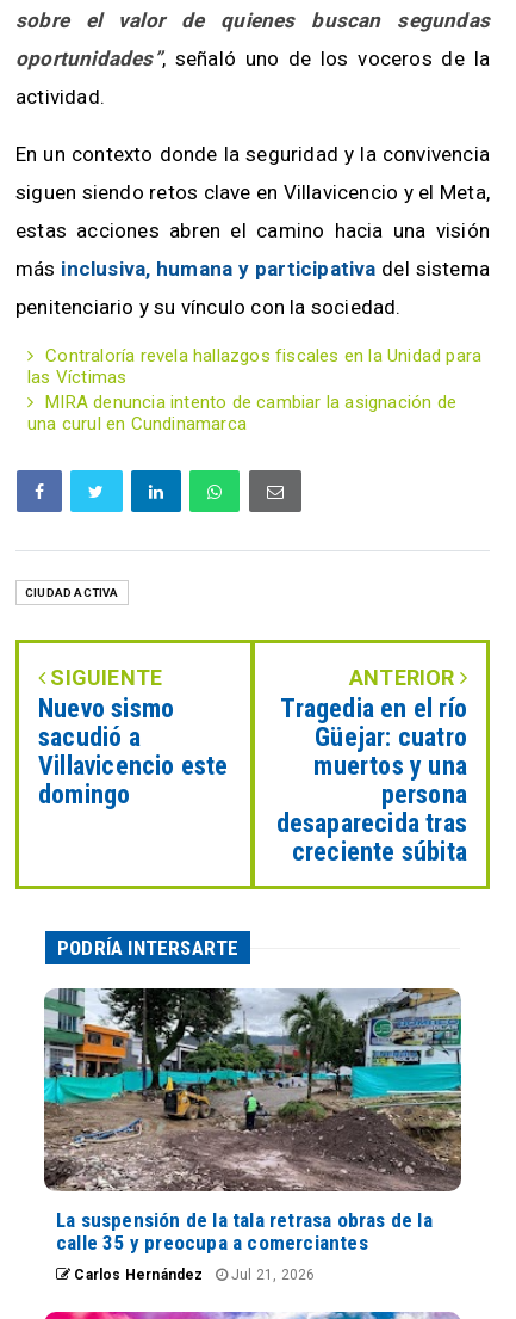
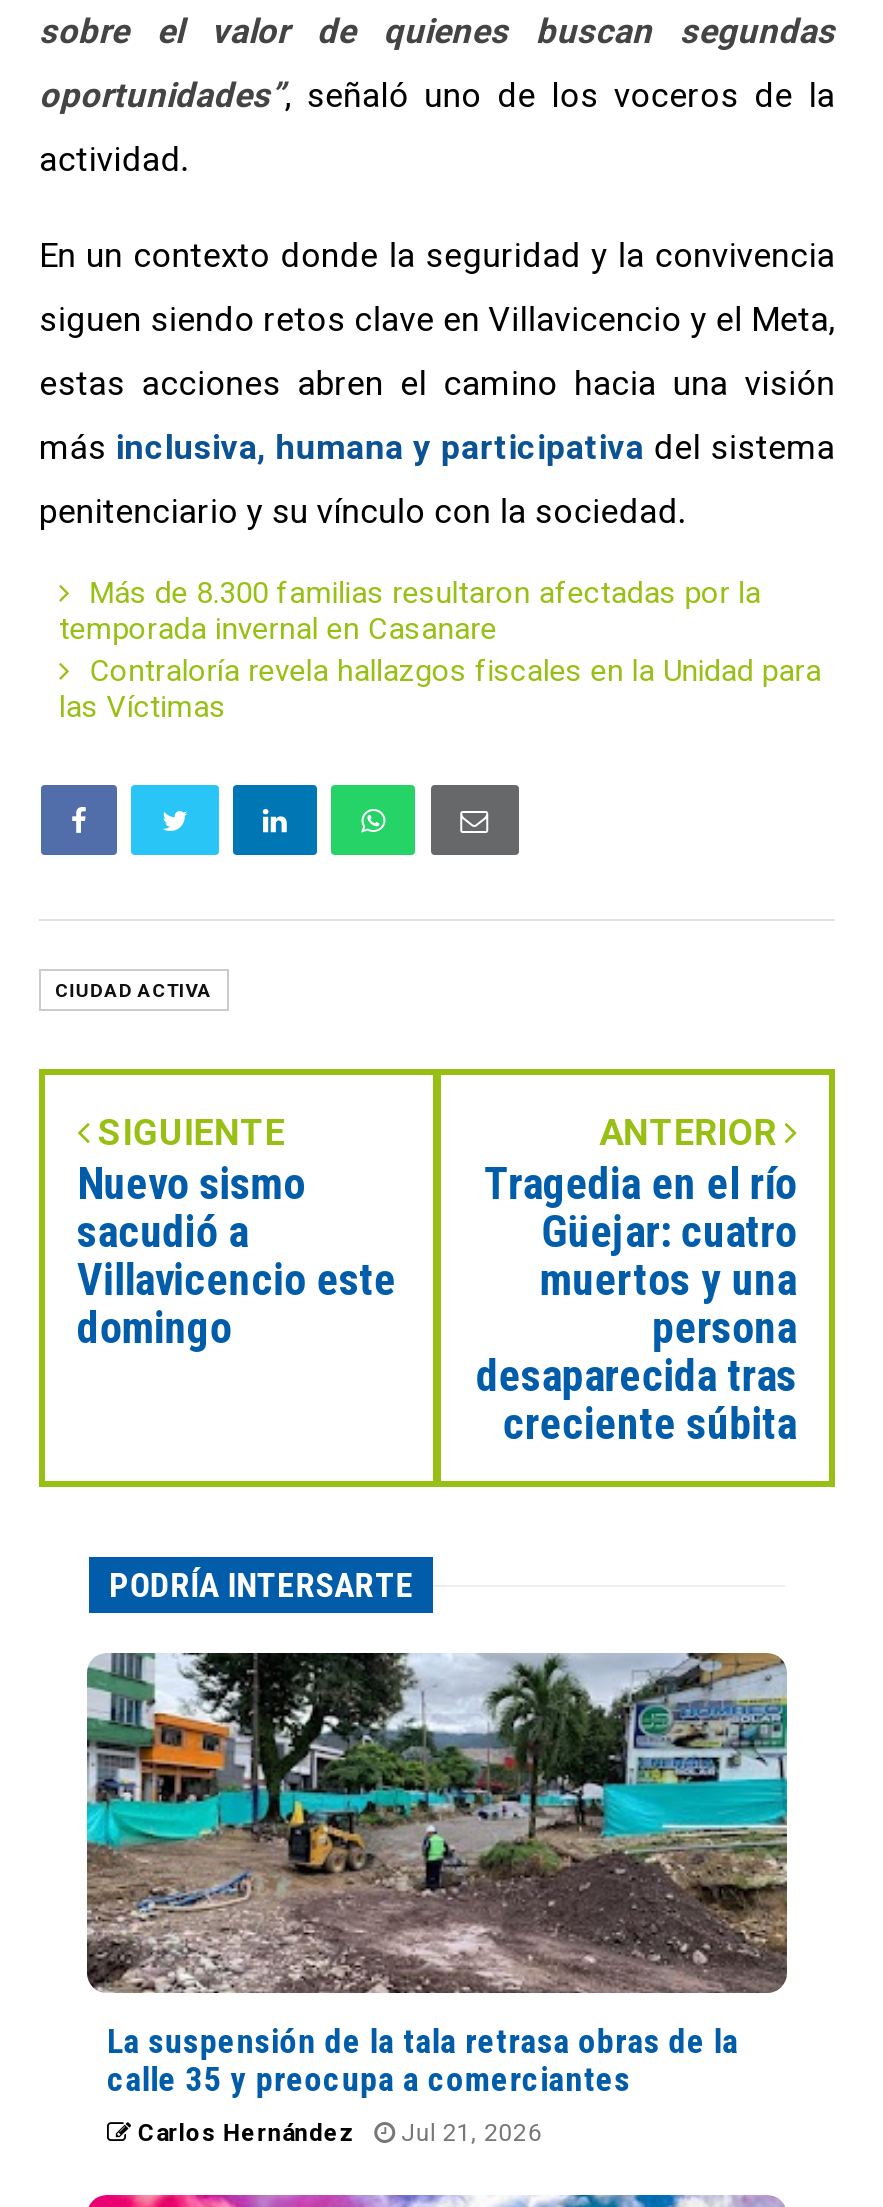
none -> [59,575,761,647] Más de 8.300 familias resultaron afectadas por la | temporada invernal en Casanare
moved [27,345,482,388] -> [59,653,821,725]: Contraloría revela hallazgos fiscales en la Unidad para | las Víctimas
[27,392,456,434] MIRA denuncia intento de cambiar la asignación de | una curul en Cundinamarca -> none

